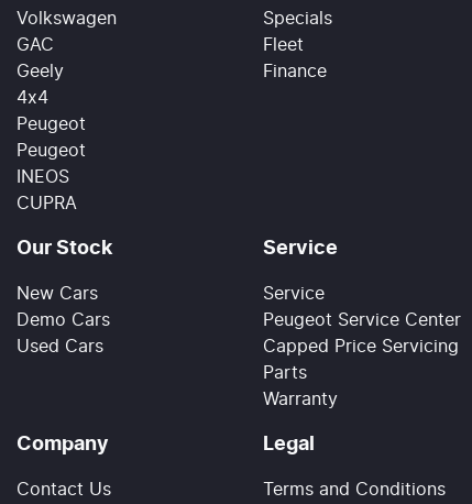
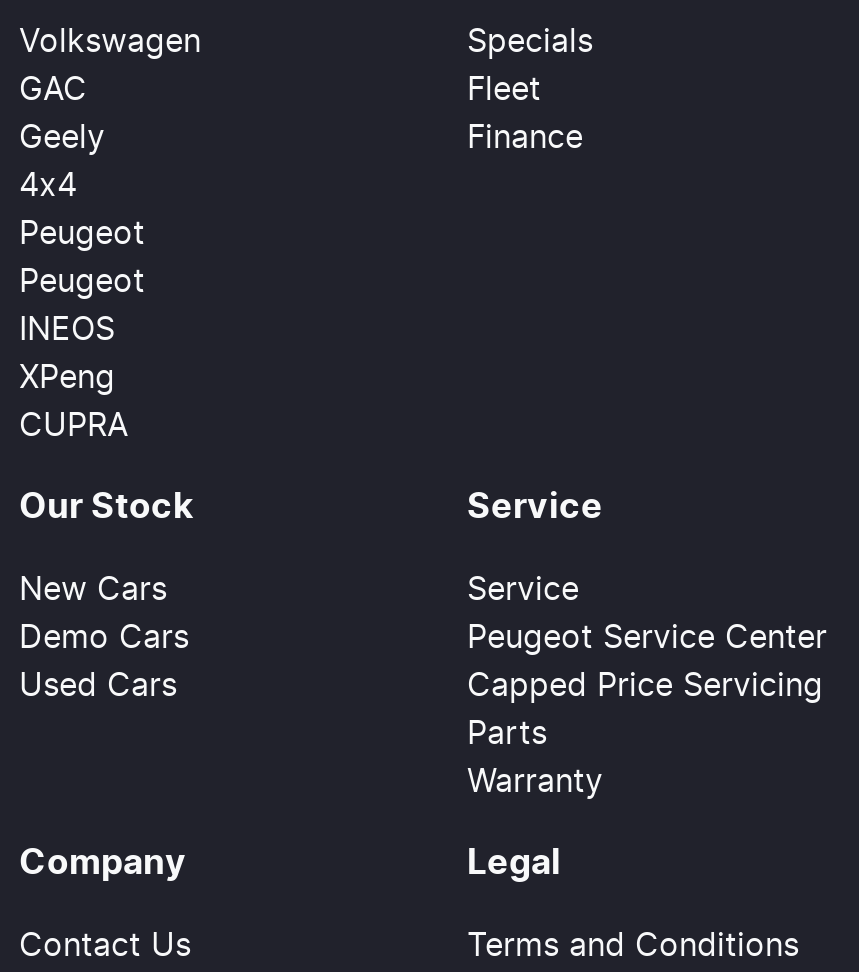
none -> [19,362,115,394] XPeng

